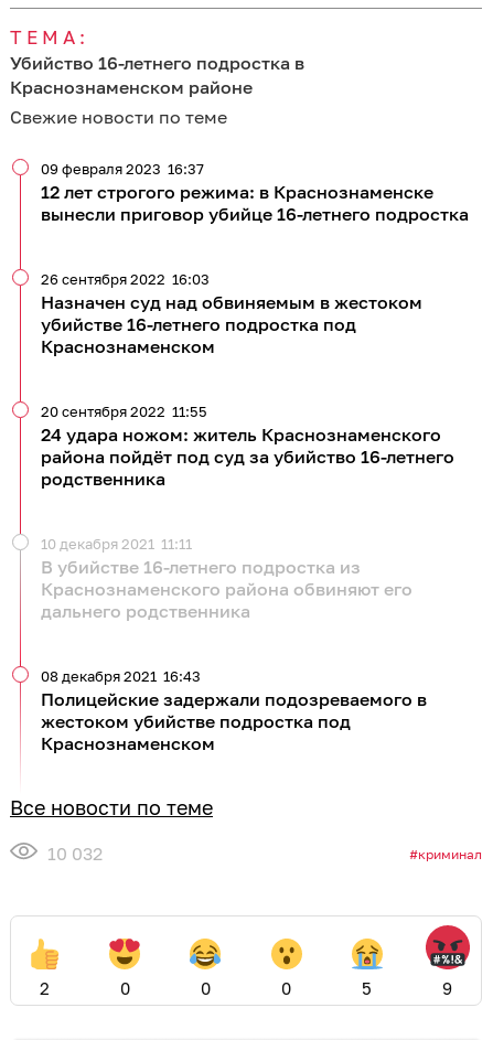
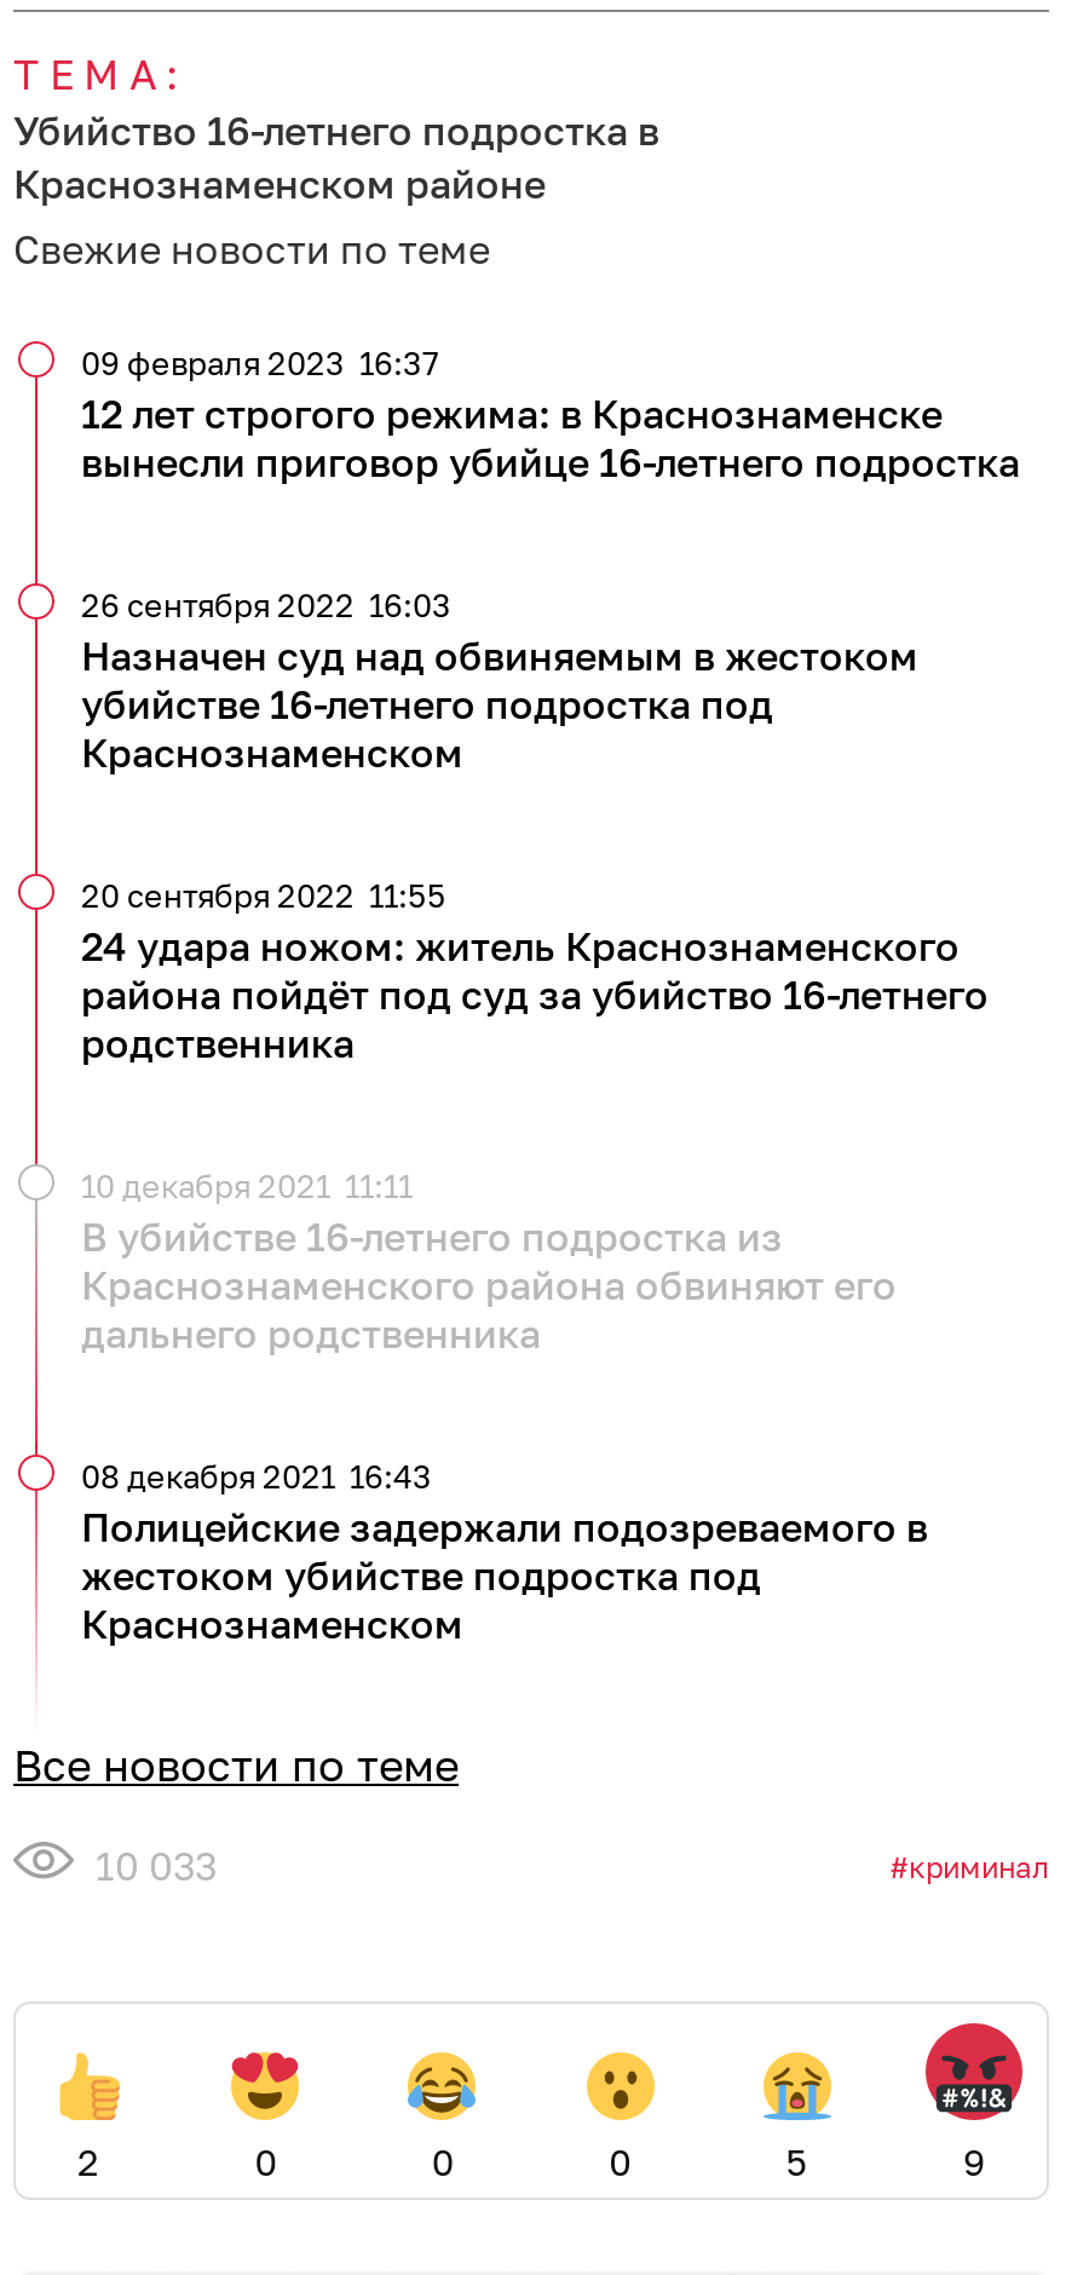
[43,842,103,864] 10 032 -> [86,1841,217,1889] 10 033

